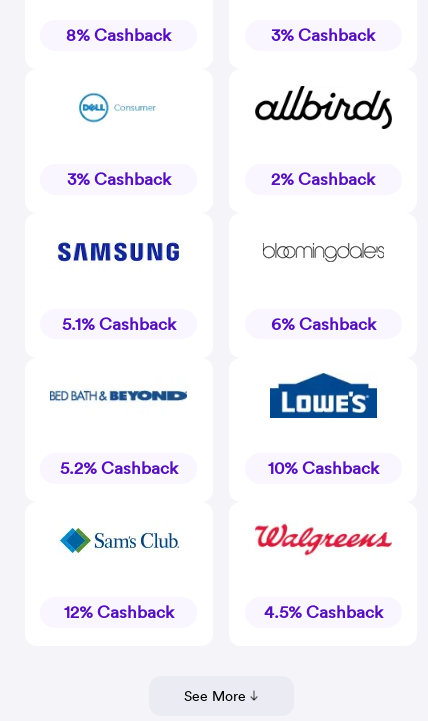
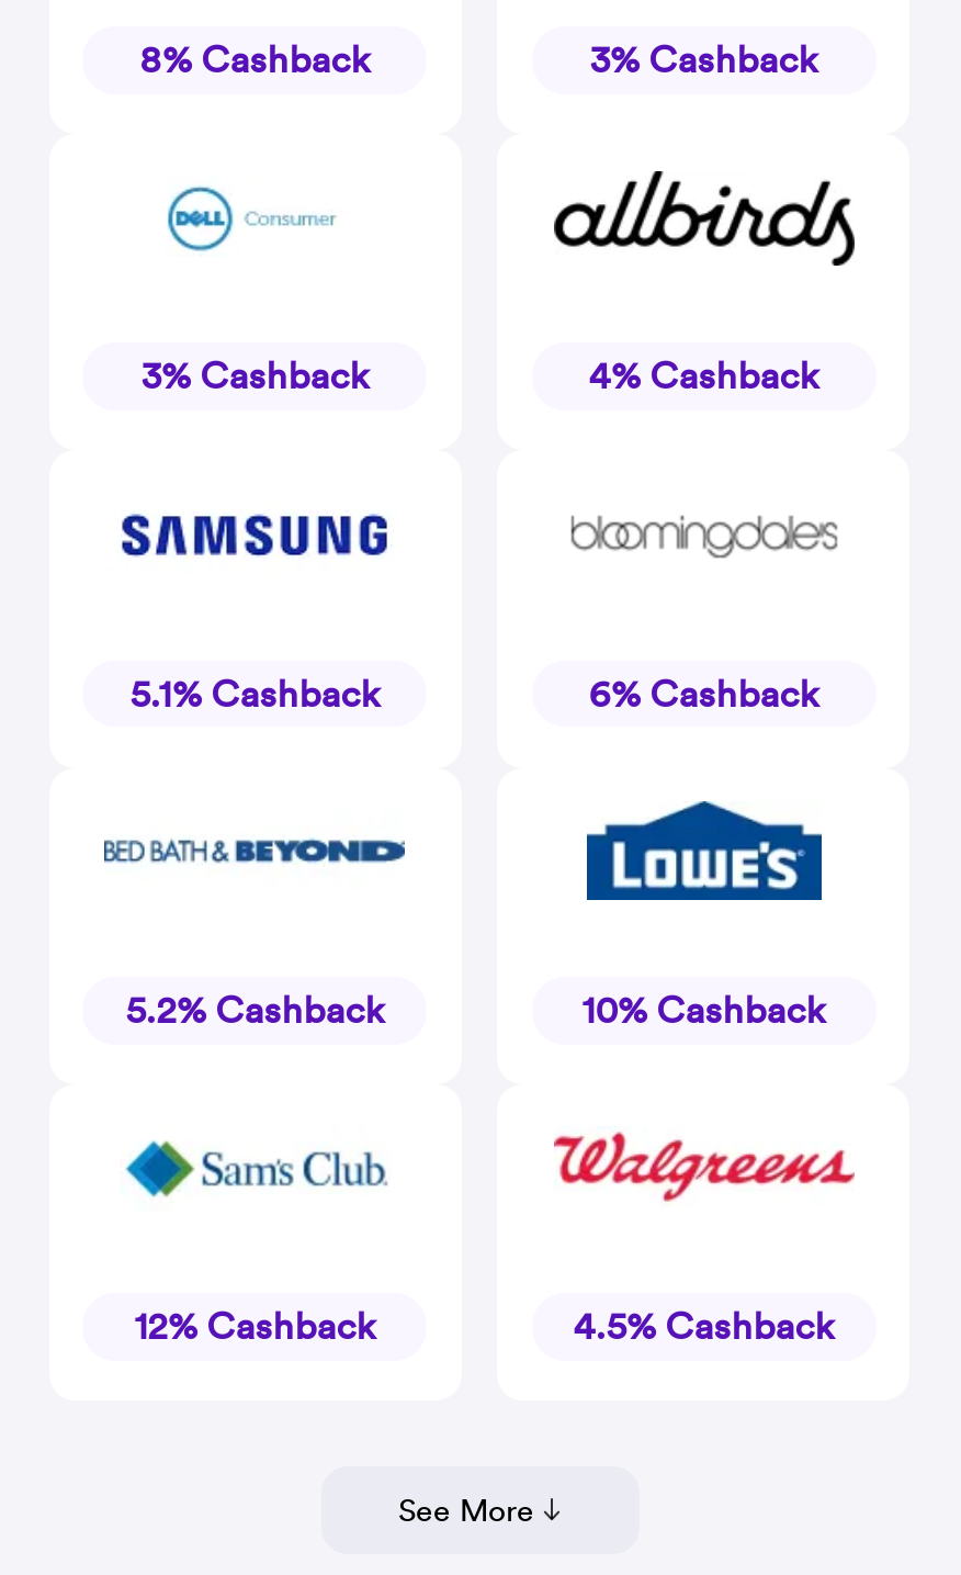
[271,168,375,189] 2% Cashback -> [588,352,819,398] 4% Cashback

